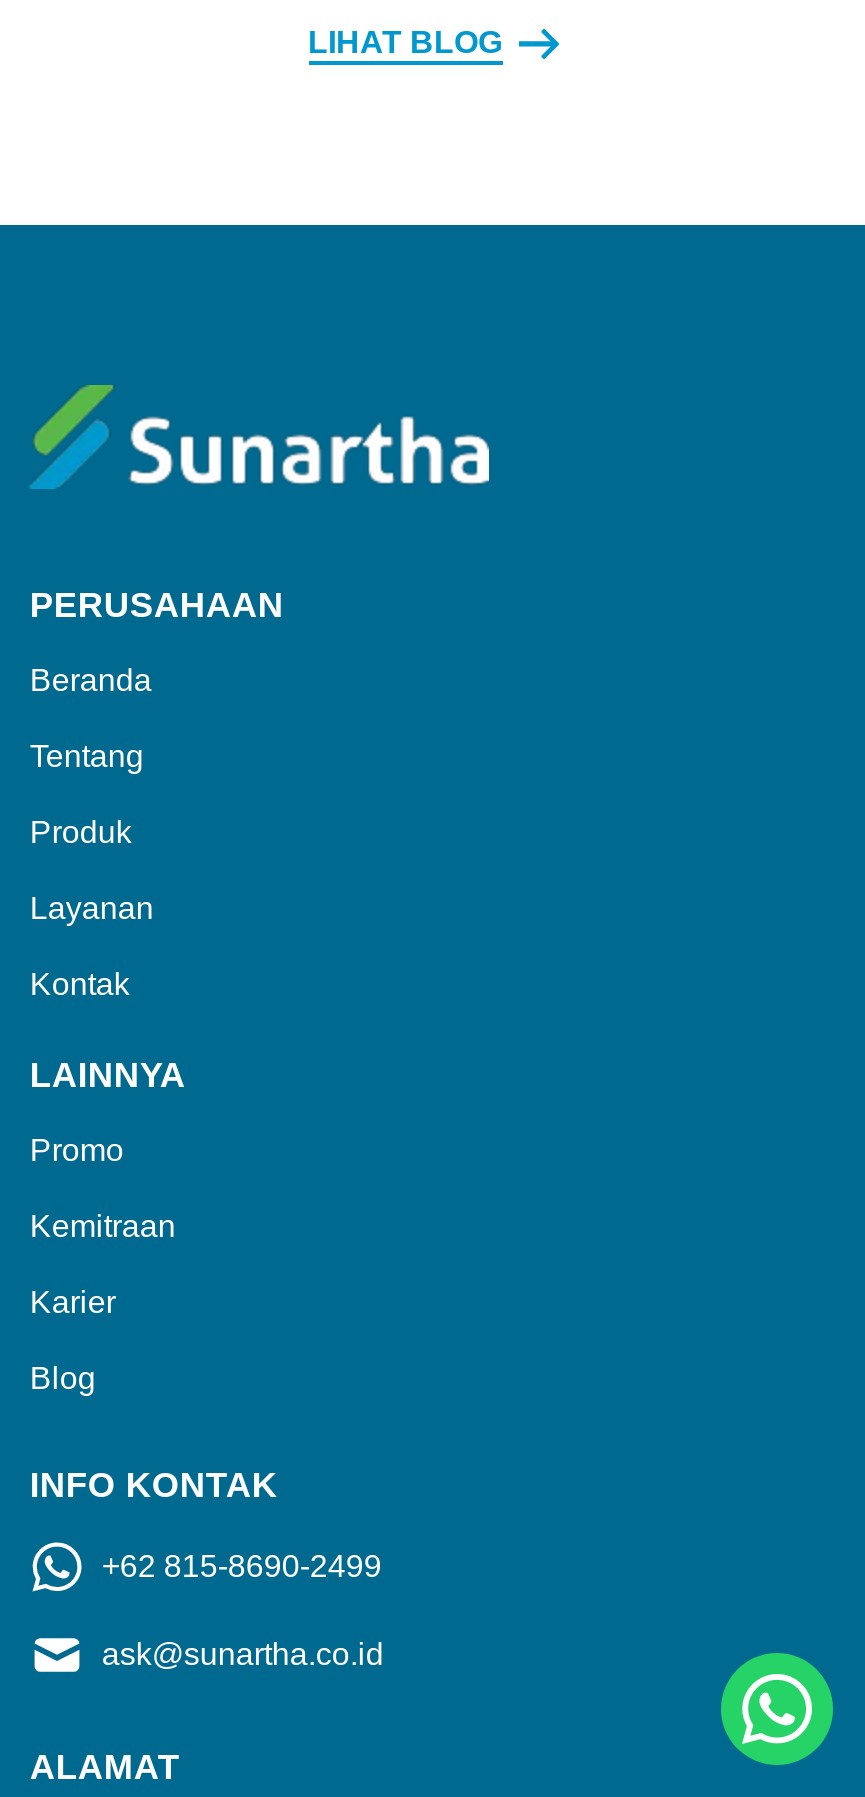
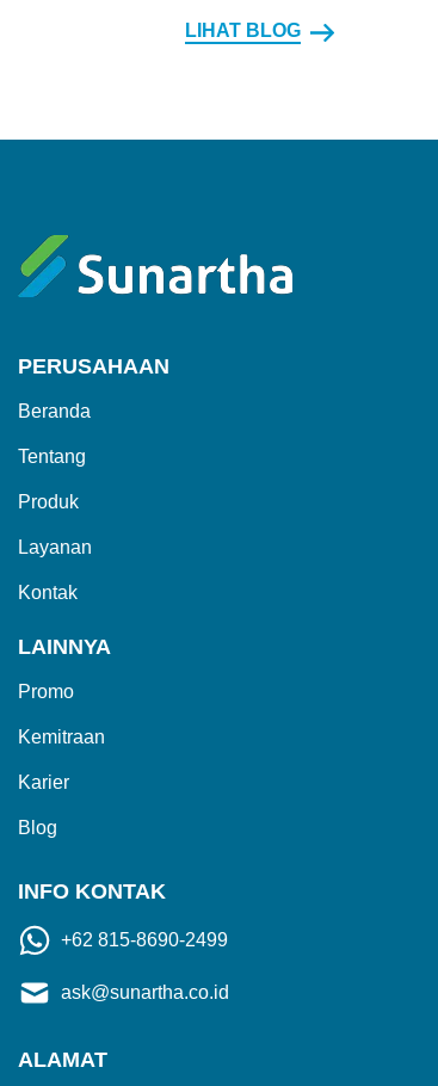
[719,1651,835,1767] [image] -> none

